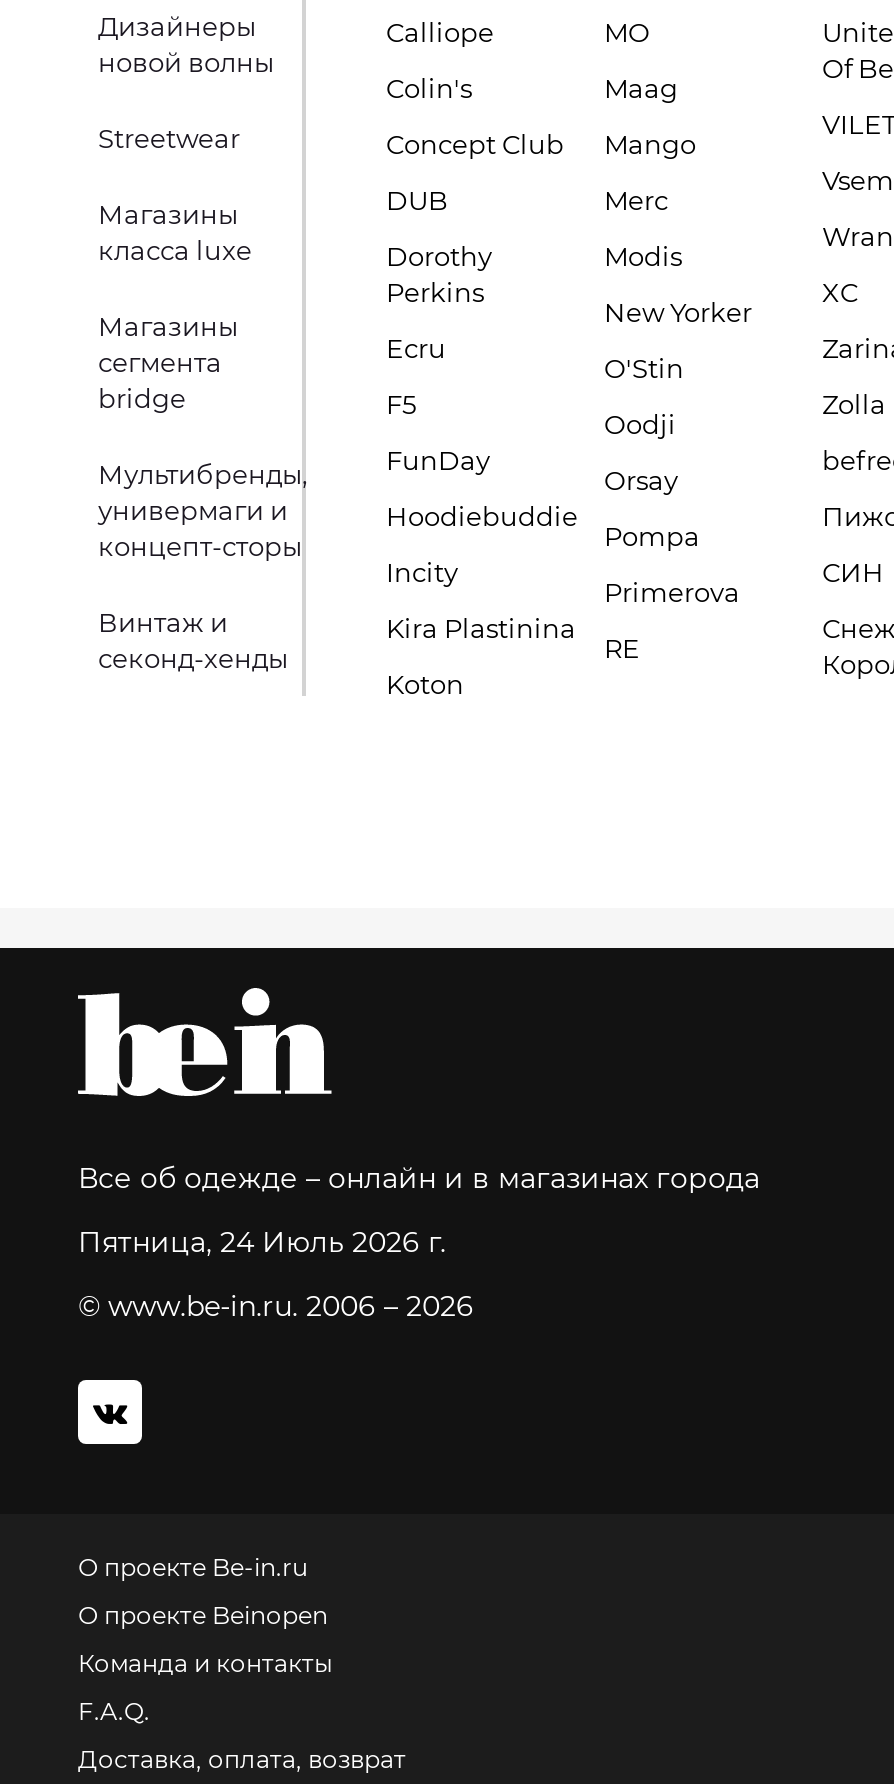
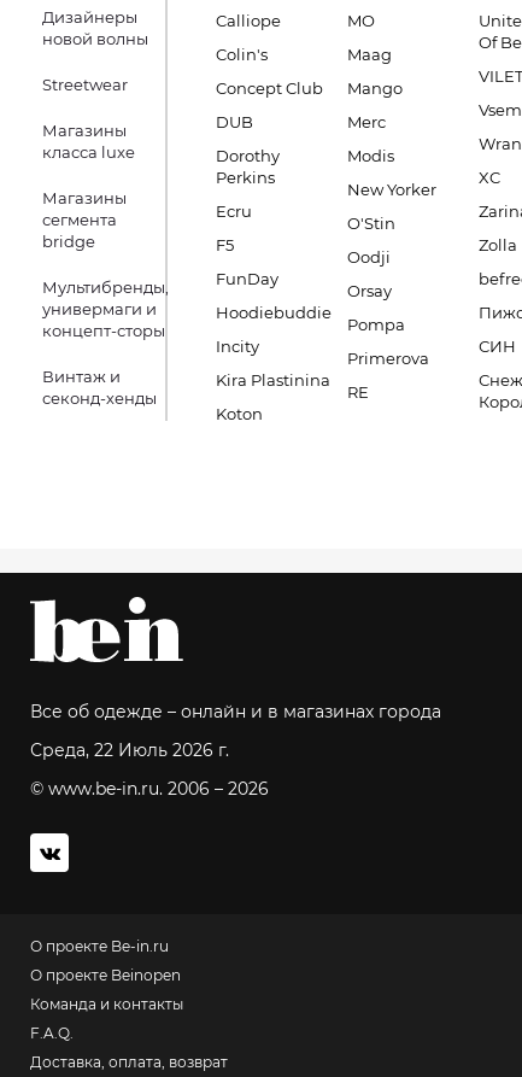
[78,1224,446,1260] Пятница, 24 Июль 2026 г. -> [30,739,229,761] Среда, 22 Июль 2026 г.

